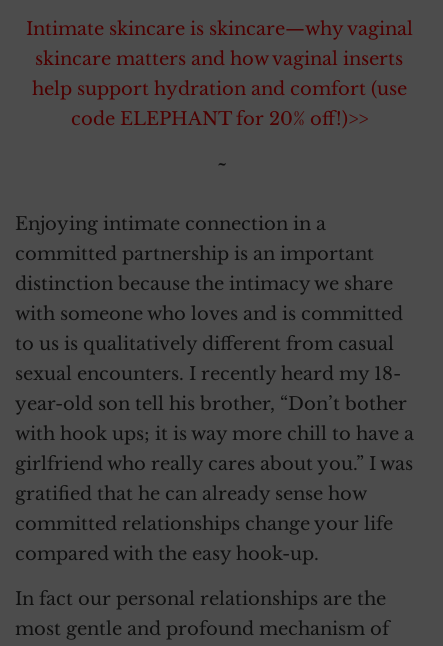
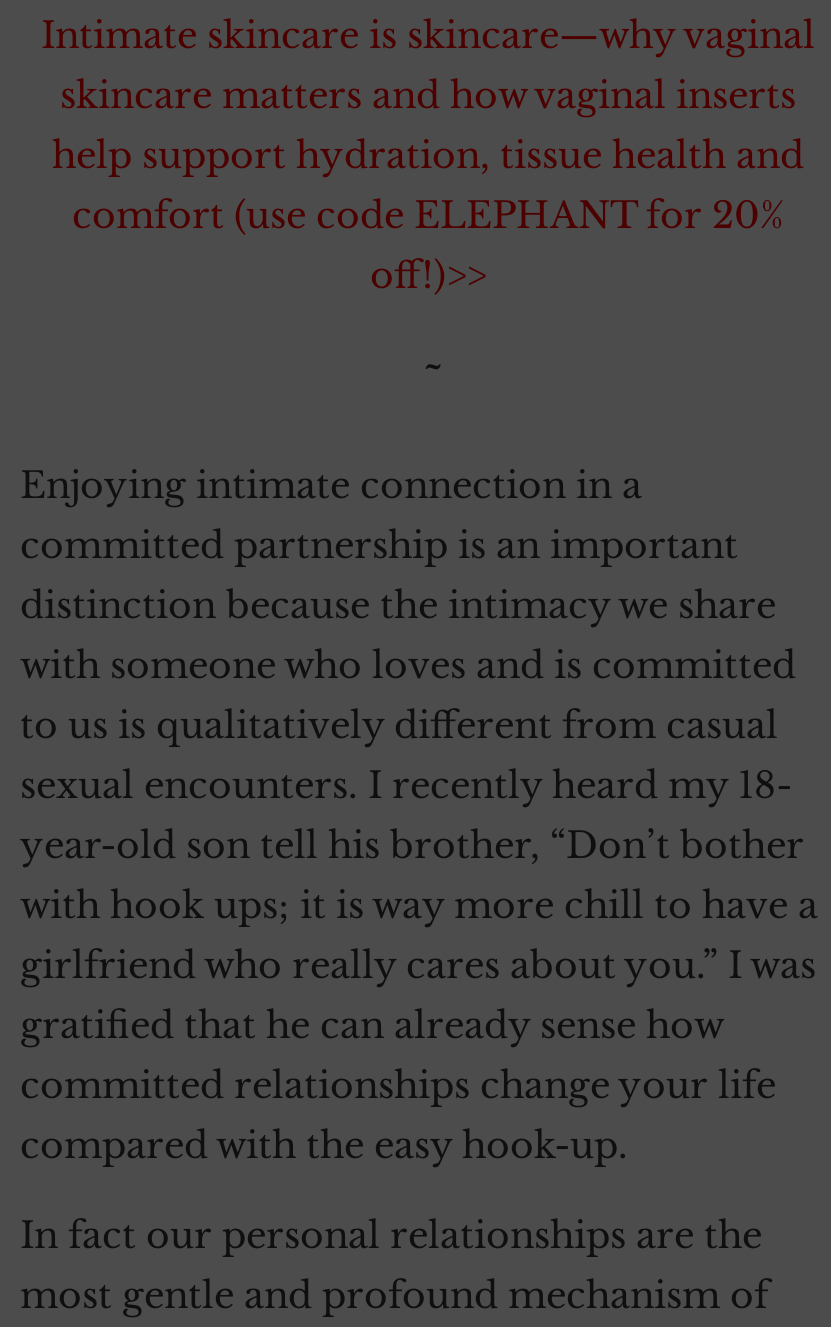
[31,78,406,130] help support hydration and comfort (use | code ELEPHANT for 20% off!)>> -> [52,134,804,298] help support hydration, tissue health and | comfort (use code ELEPHANT for 20% | off!)>>

